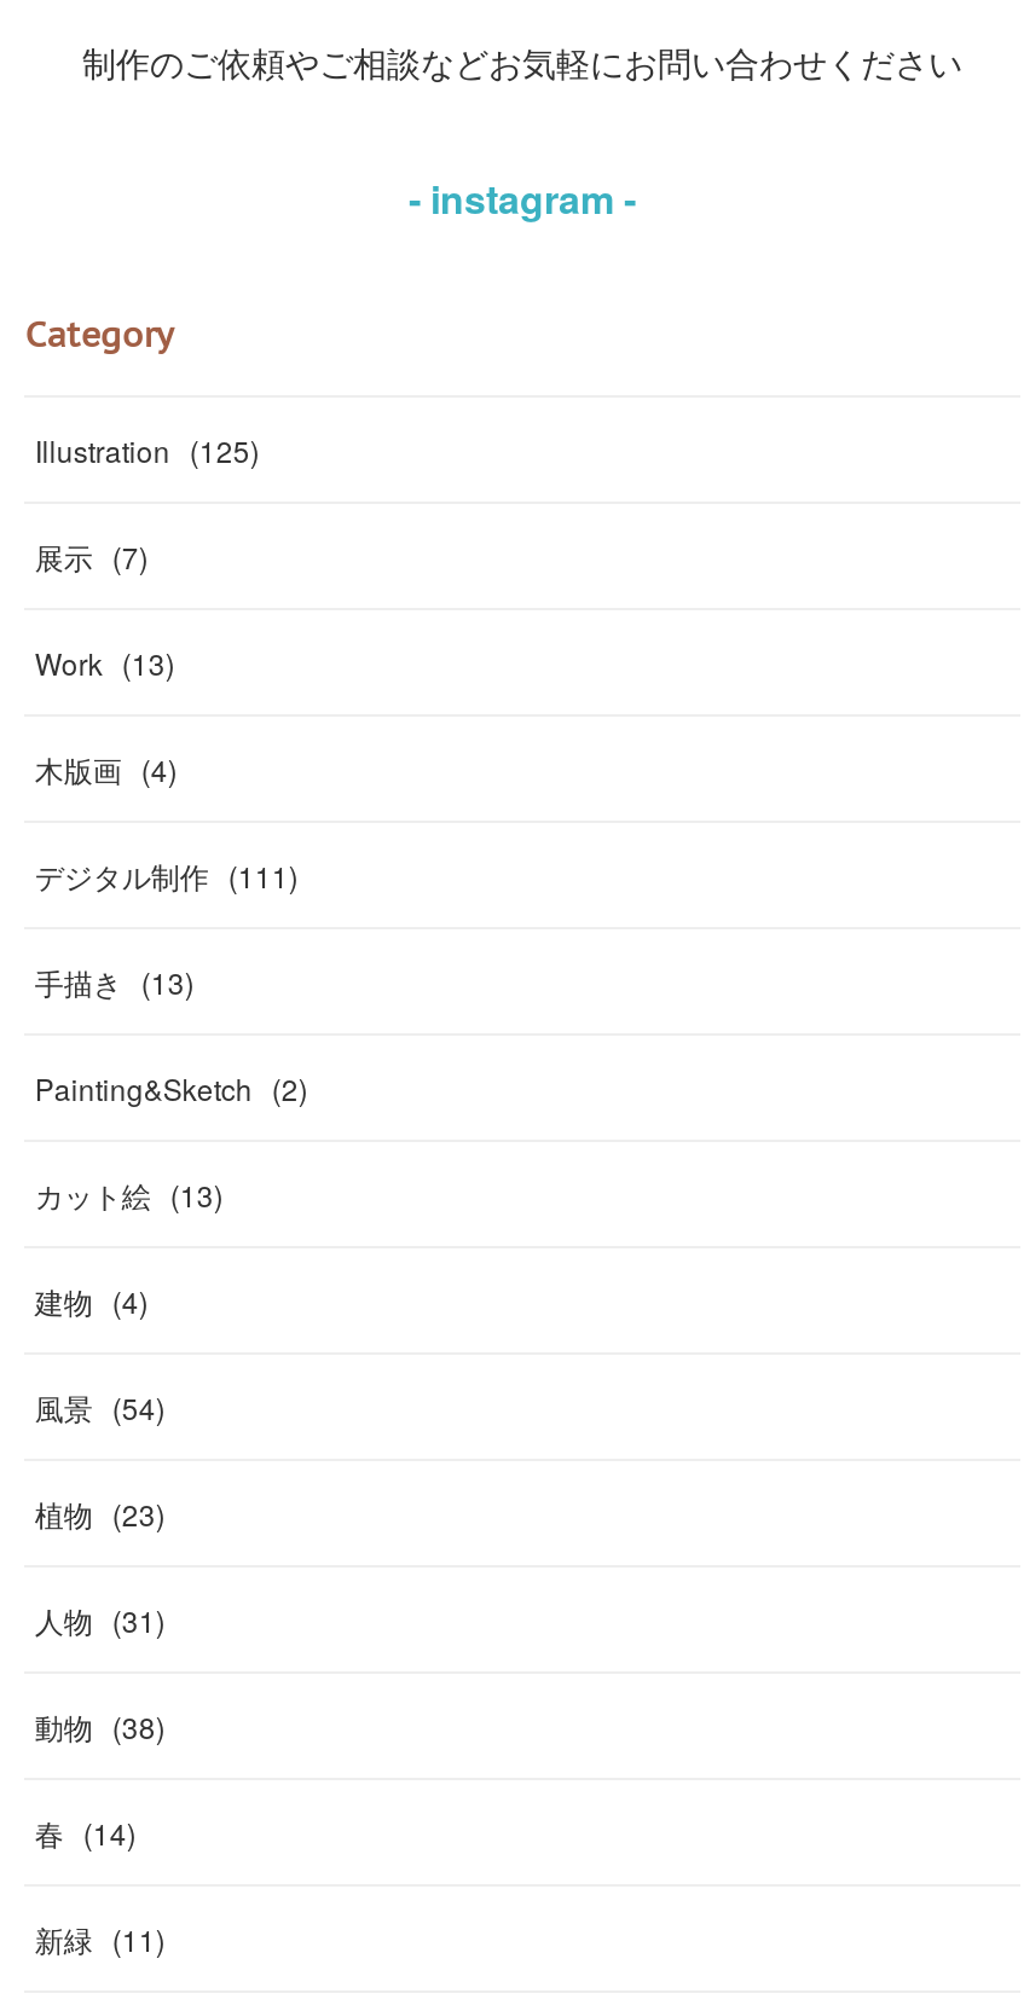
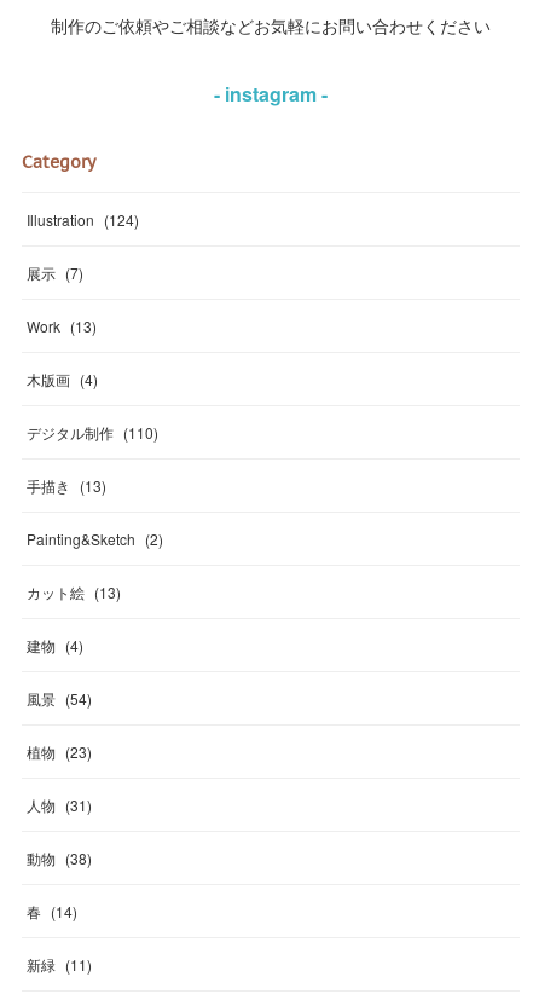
[35,430,260,471] Illustration (125) -> [27,209,139,229] Illustration (124)
[35,855,298,896] デジタル制作 (111) -> [27,422,159,442] デジタル制作 (110)

